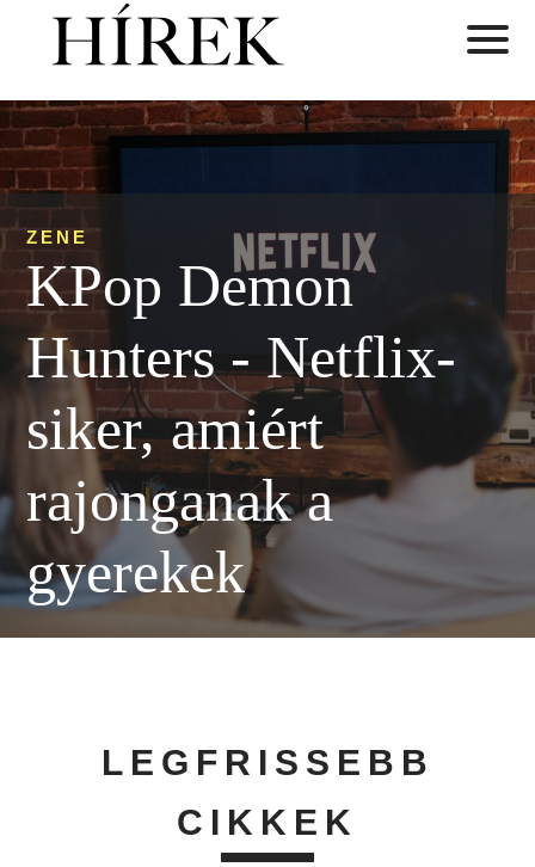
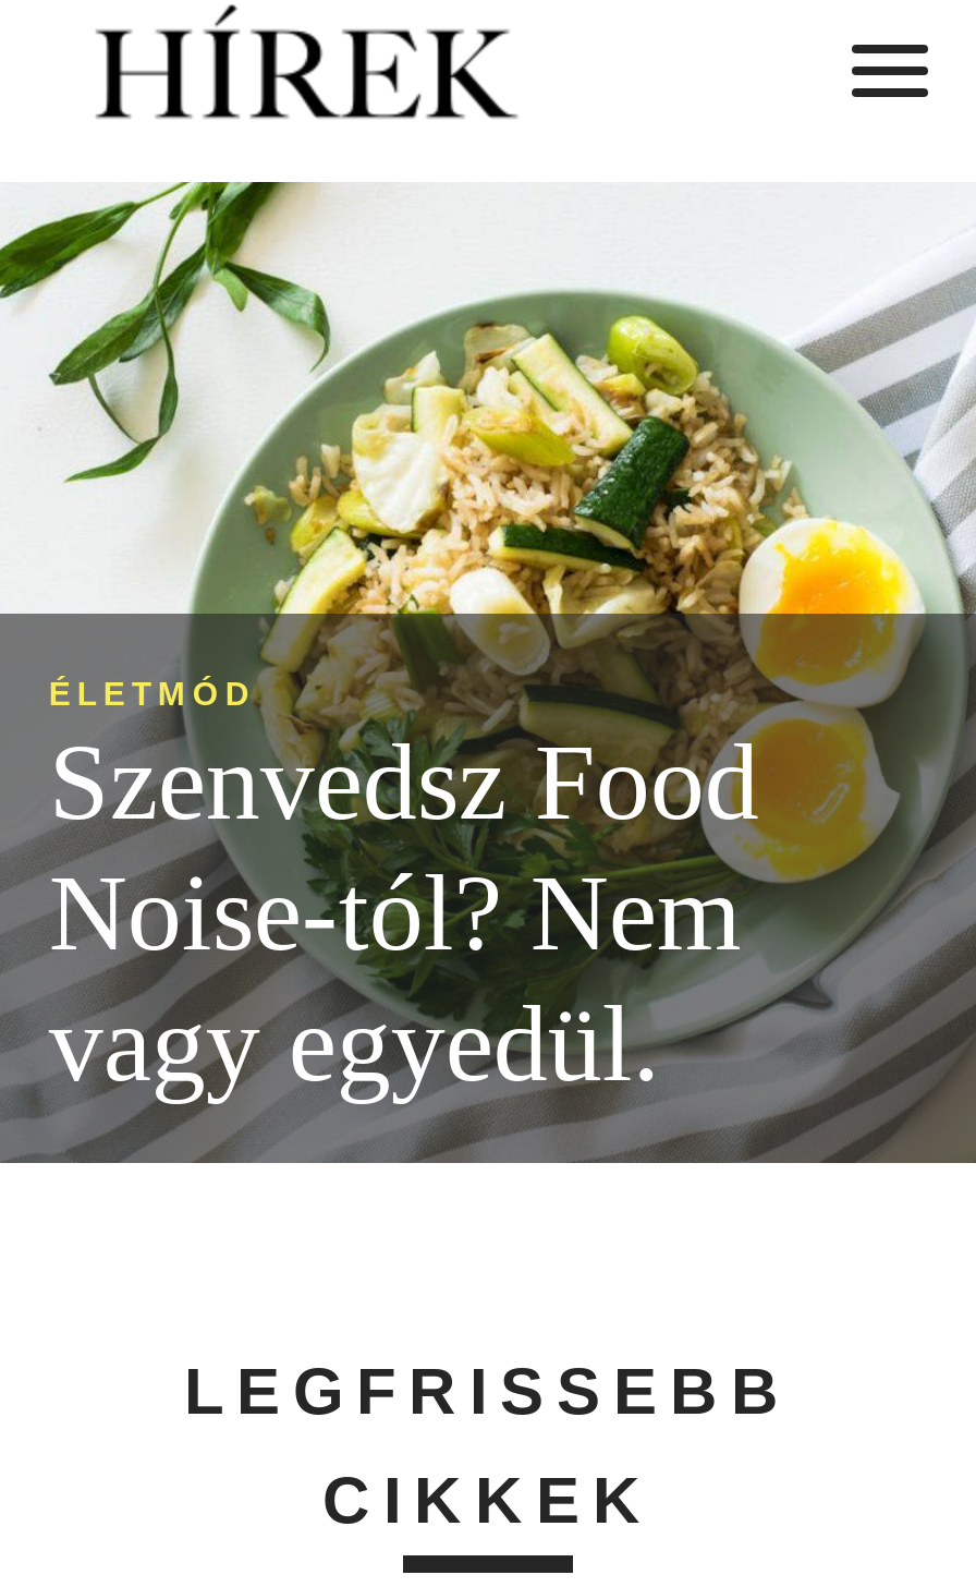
[4,99,531,637] [image] | ZENE | KPop Demon | Hunters - Netflix- | siker, amiért | rajonganak a | gyerekek -> [7,180,969,1163] [image] | ÉLETMÓD | Szenvedsz Food | Noise-tól? Nem | vagy egyedül.

